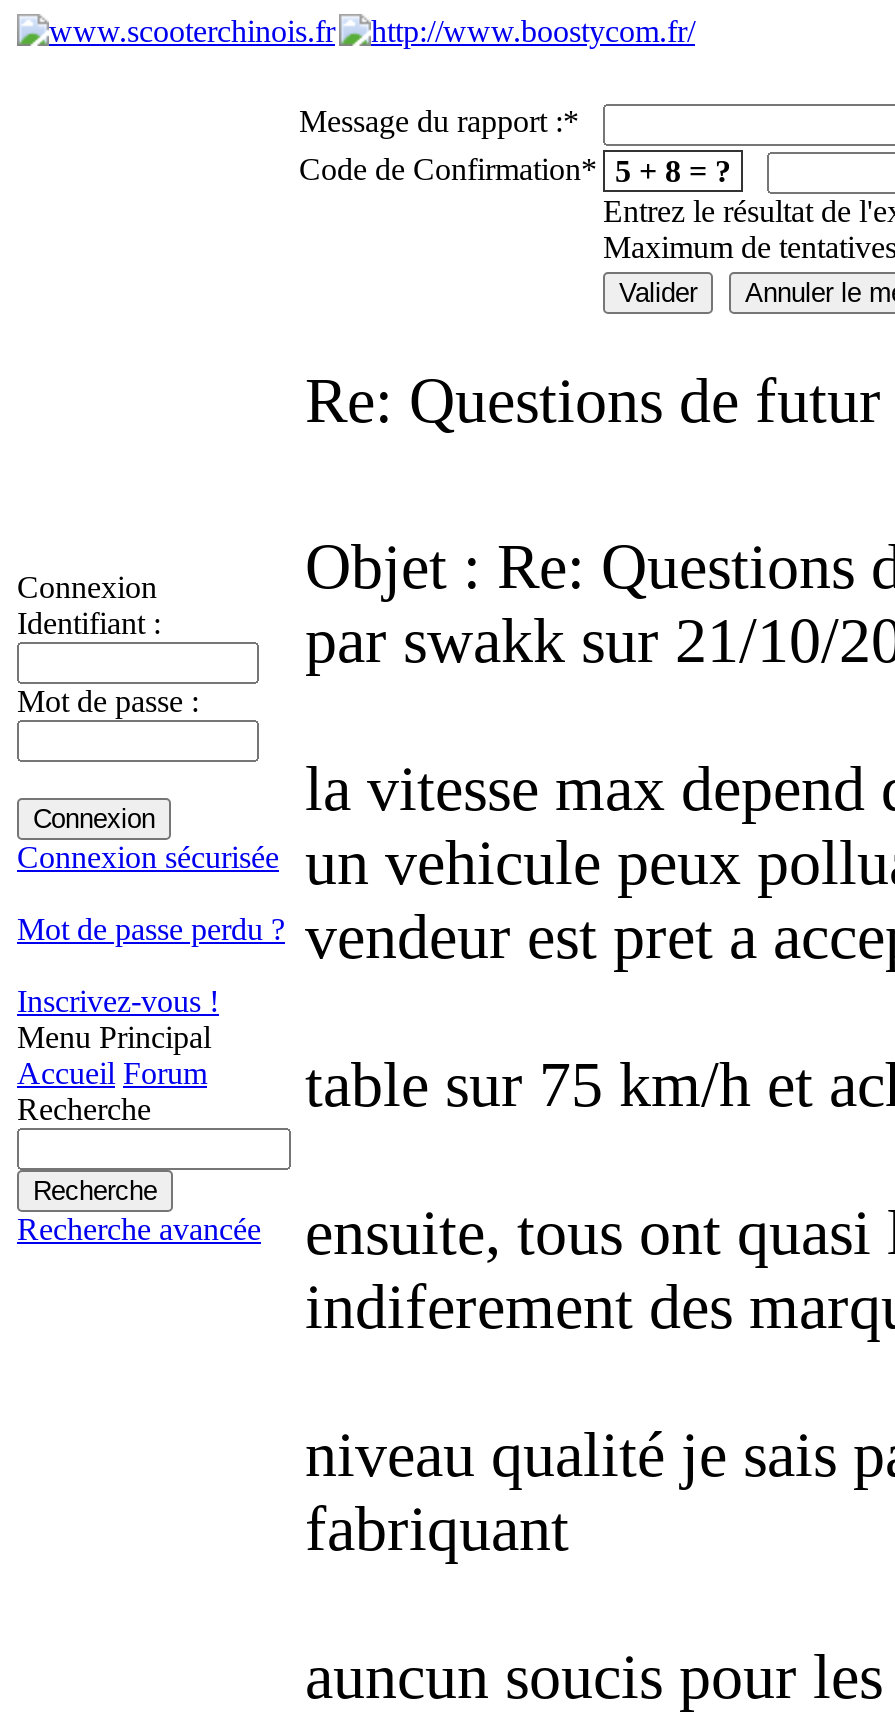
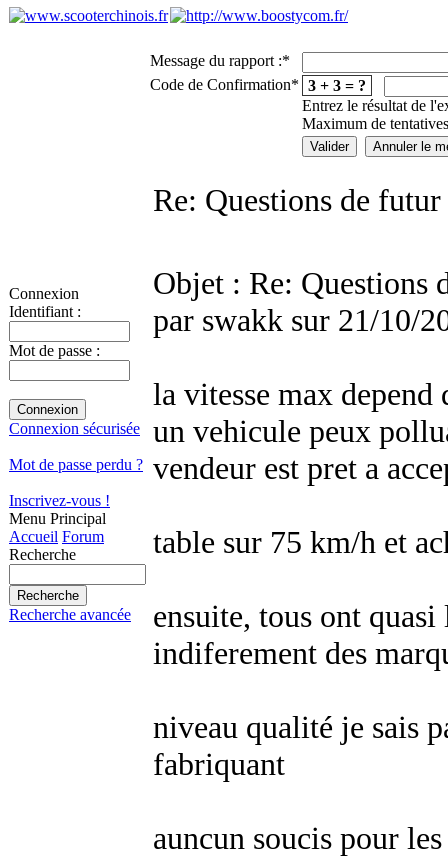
[299,152,731,188] Code de Confirmation* 5 + 8 = ? -> [150,76,366,94] Code de Confirmation* 3 + 3 = ?

